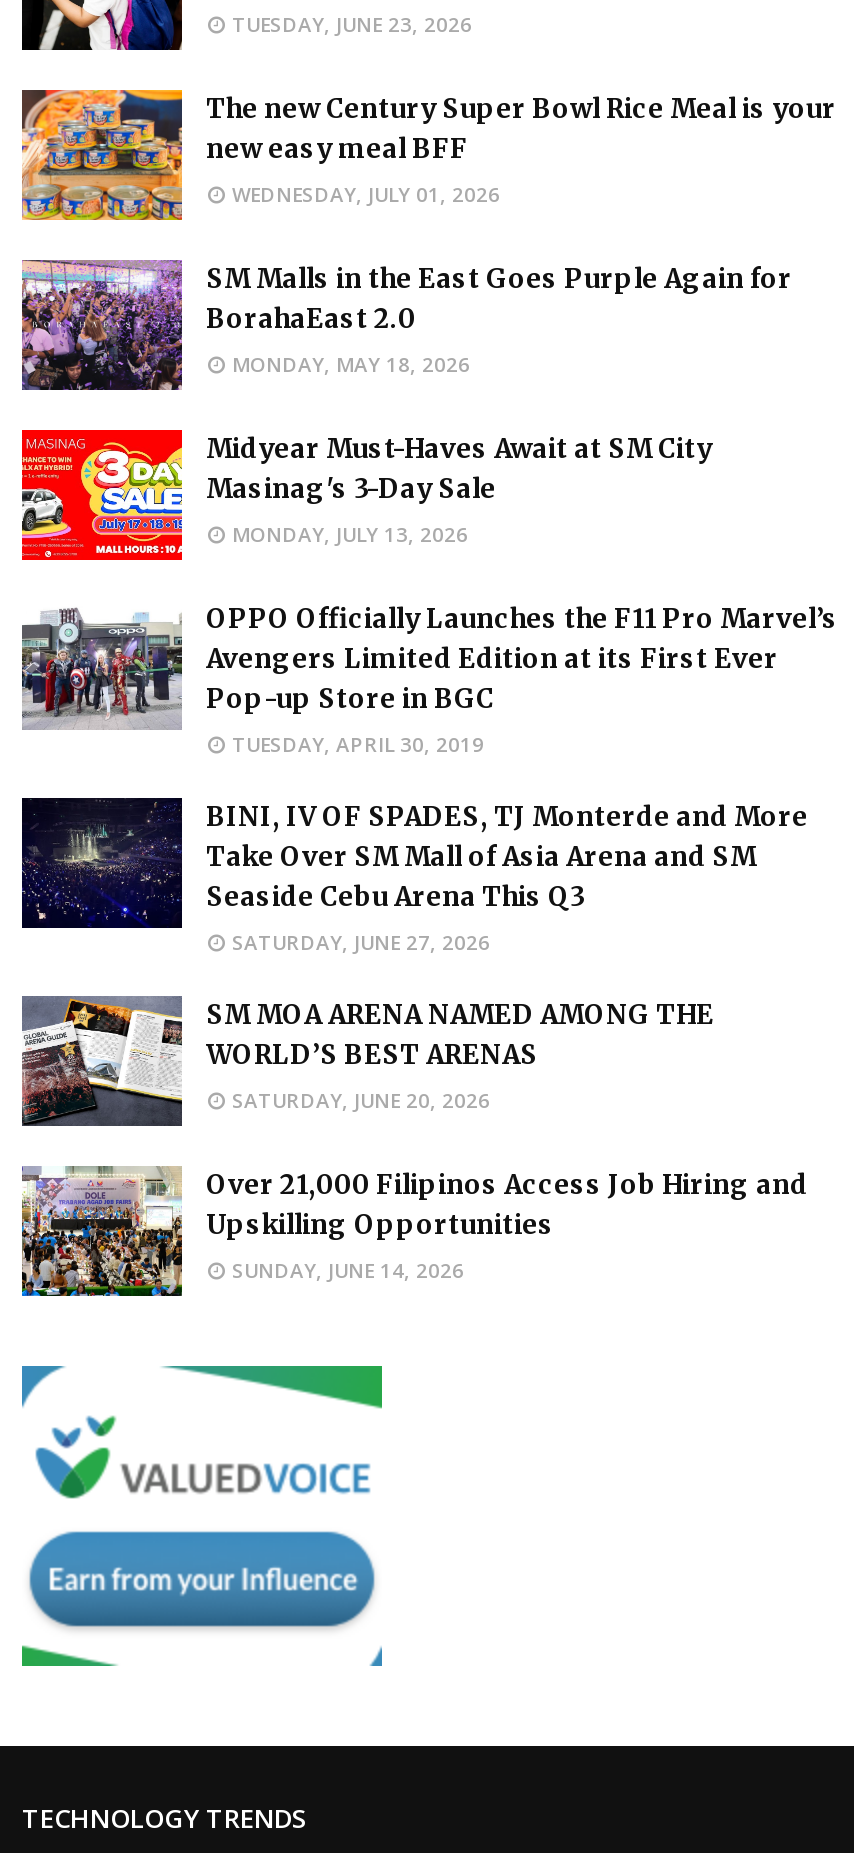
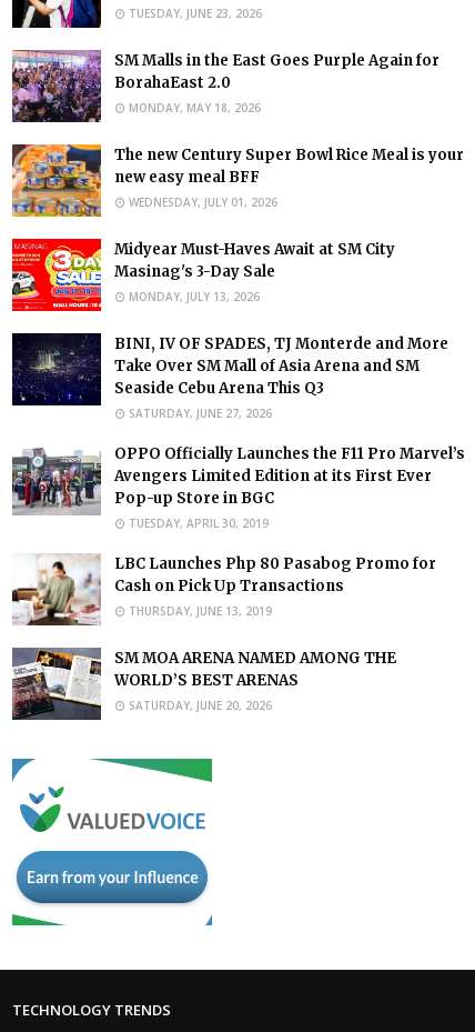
moved [22,88,836,222] -> [11,143,464,218]: [image] | The new Century Super Bowl Rice Meal is your | new easy meal BFF | WEDNESDAY, JULY 01, 2026
moved [18,256,792,394] -> [10,48,439,124]: [image] | SM Malls in the East Goes Purple Again for | BorahaEast 2.0 | MONDAY, MAY 18, 2026
moved [20,602,838,758] -> [12,443,465,531]: [image] | OPPO Officially Launches the F11 Pro Marvel’s | Avengers Limited Edition at its First Ever | Pop-up Store in BGC | TUESDAY, APRIL 30, 2019
moved [20,800,808,956] -> [11,334,448,421]: [image] | BINI, IV OF SPADES, TJ Monterde and More | Take Over SM Mall of Asia Arena and SM | Seaside Cebu Arena This Q3 | SATURDAY, JUNE 27, 2026
none -> [114,554,436,619] LBC Launches Php 80 Pasabog Promo for | Cash on Pick Up Transactions | THURSDAY, JUNE 13, 2019
moved [18,996,714,1126] -> [10,648,396,720]: [image] | SM MOA ARENA NAMED AMONG THE | WORLD’S BEST ARENAS | SATURDAY, JUNE 20, 2026
[20,1166,184,1298] [image] -> [12,538,101,627] [image]
[206,1168,808,1284] Over 21,000 Filipinos Access Job Hiring and | Upskilling Opportunities | SUNDAY, JUNE 14, 2026 -> none

